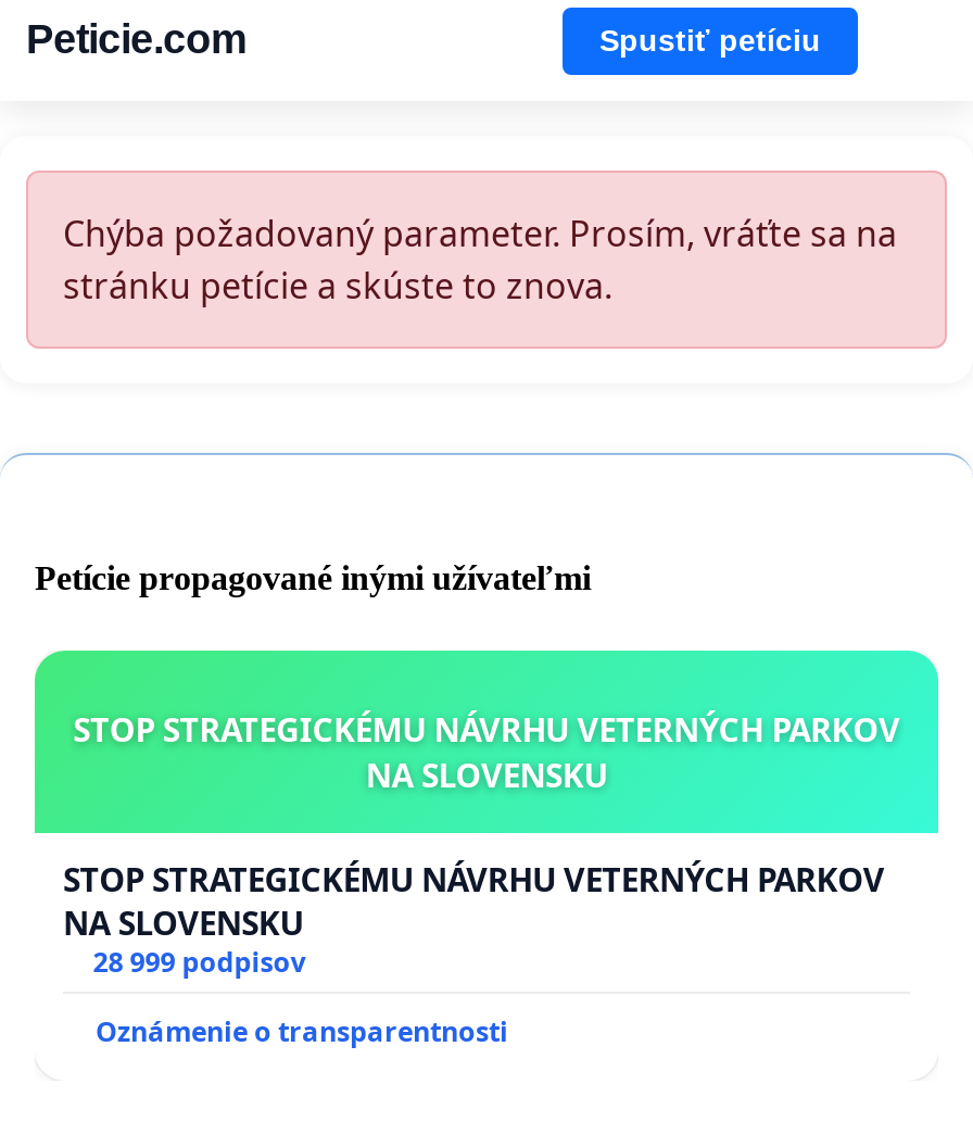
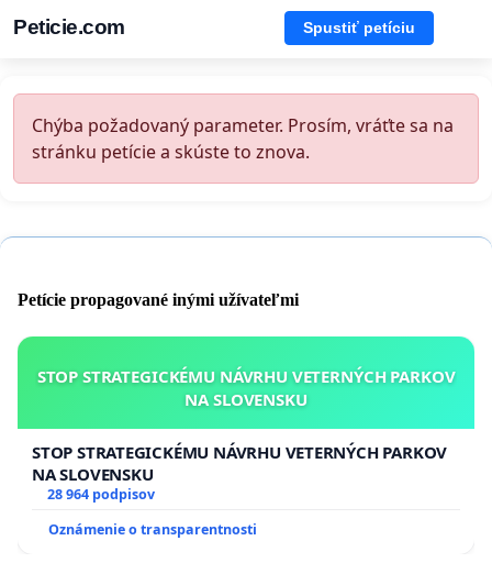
[93,945,306,981] 28 999 podpisov -> [47,485,155,504] 28 964 podpisov

